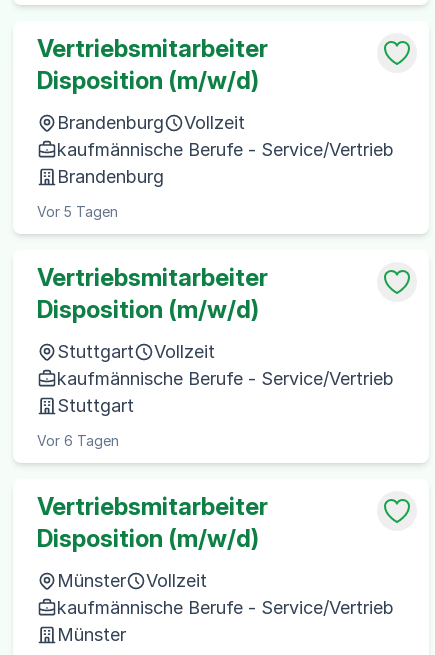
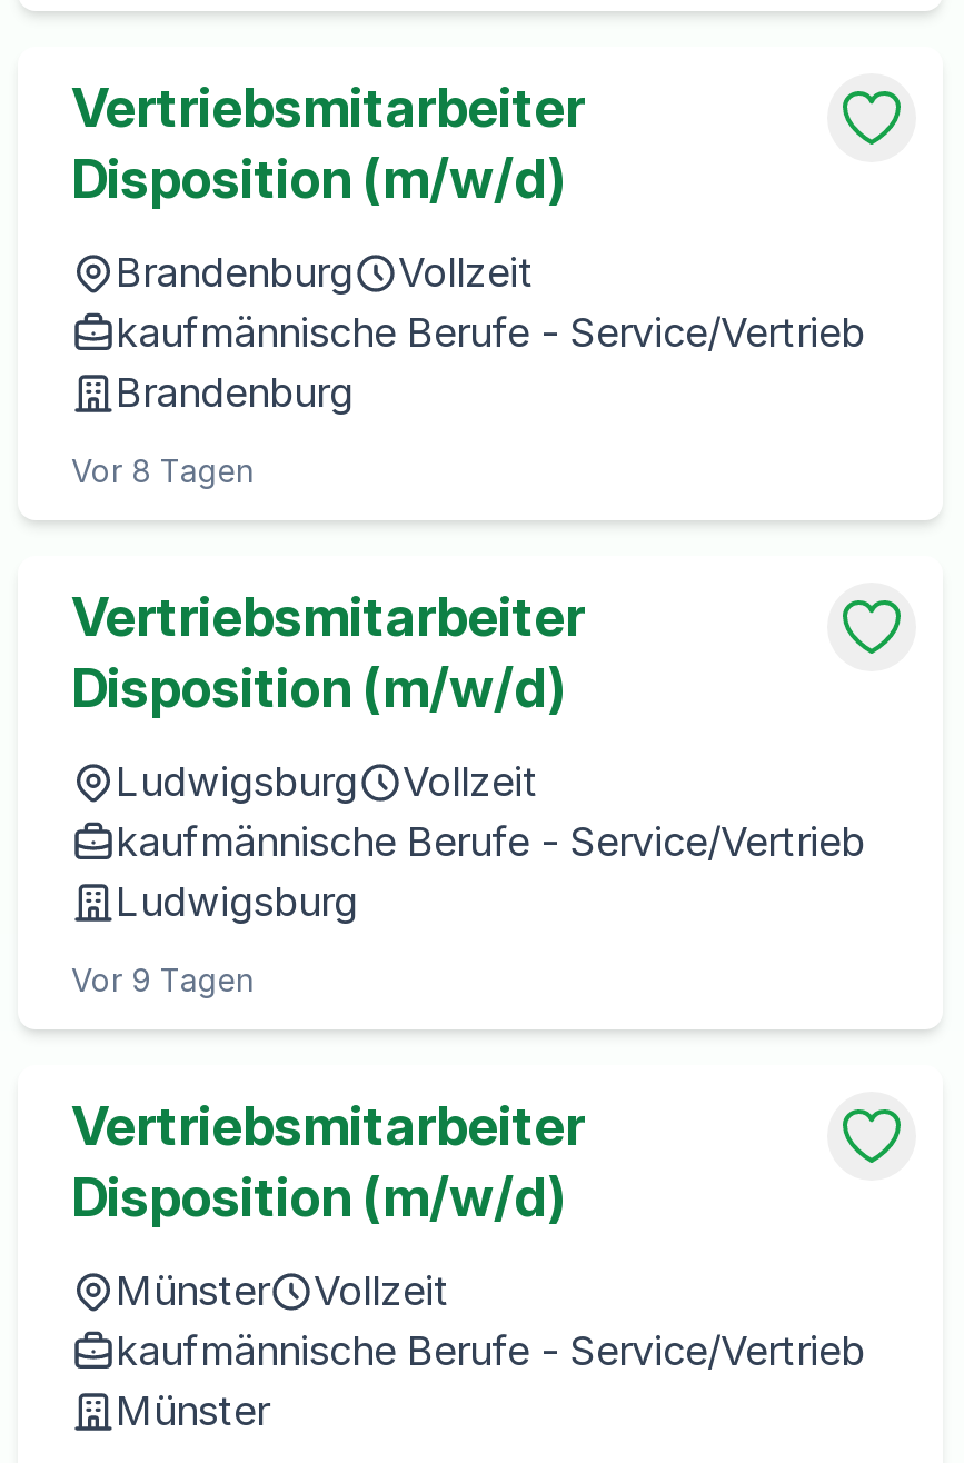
[37,203,118,220] Vor 5 Tagen -> [71,451,254,489] Vor 8 Tagen
[57,341,134,362] Stuttgart -> [116,758,358,805] Ludwigsburg
[57,395,134,416] Stuttgart -> [116,878,358,925] Ludwigsburg
[37,432,119,449] Vor 6 Tagen -> [71,961,254,998] Vor 9 Tagen

